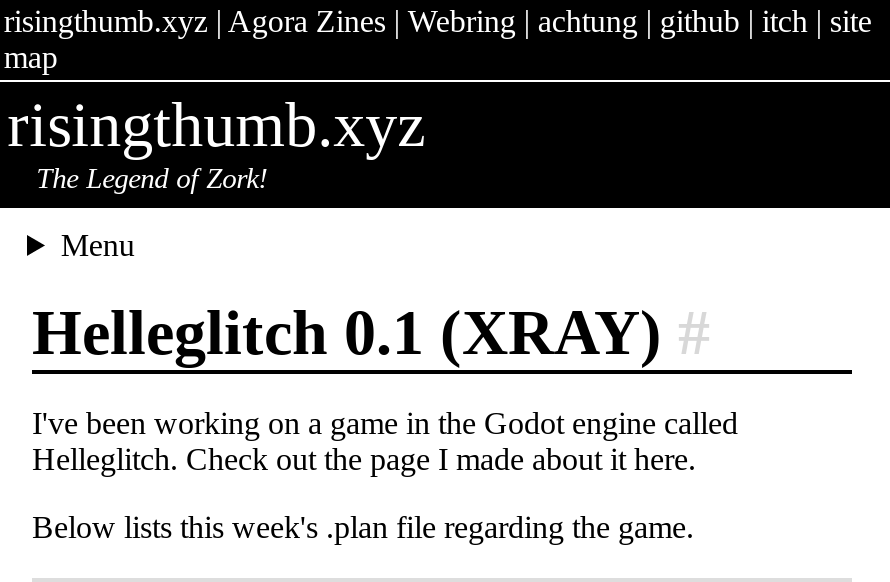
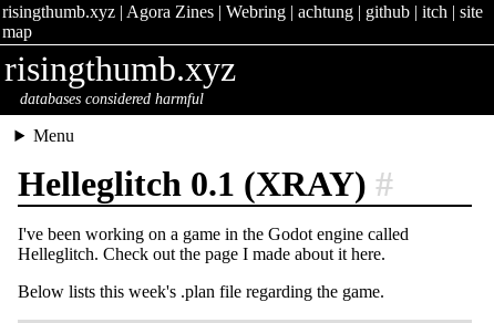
[36,163,268,195] The Legend of Zork! -> [20,90,204,108] databases considered harmful

